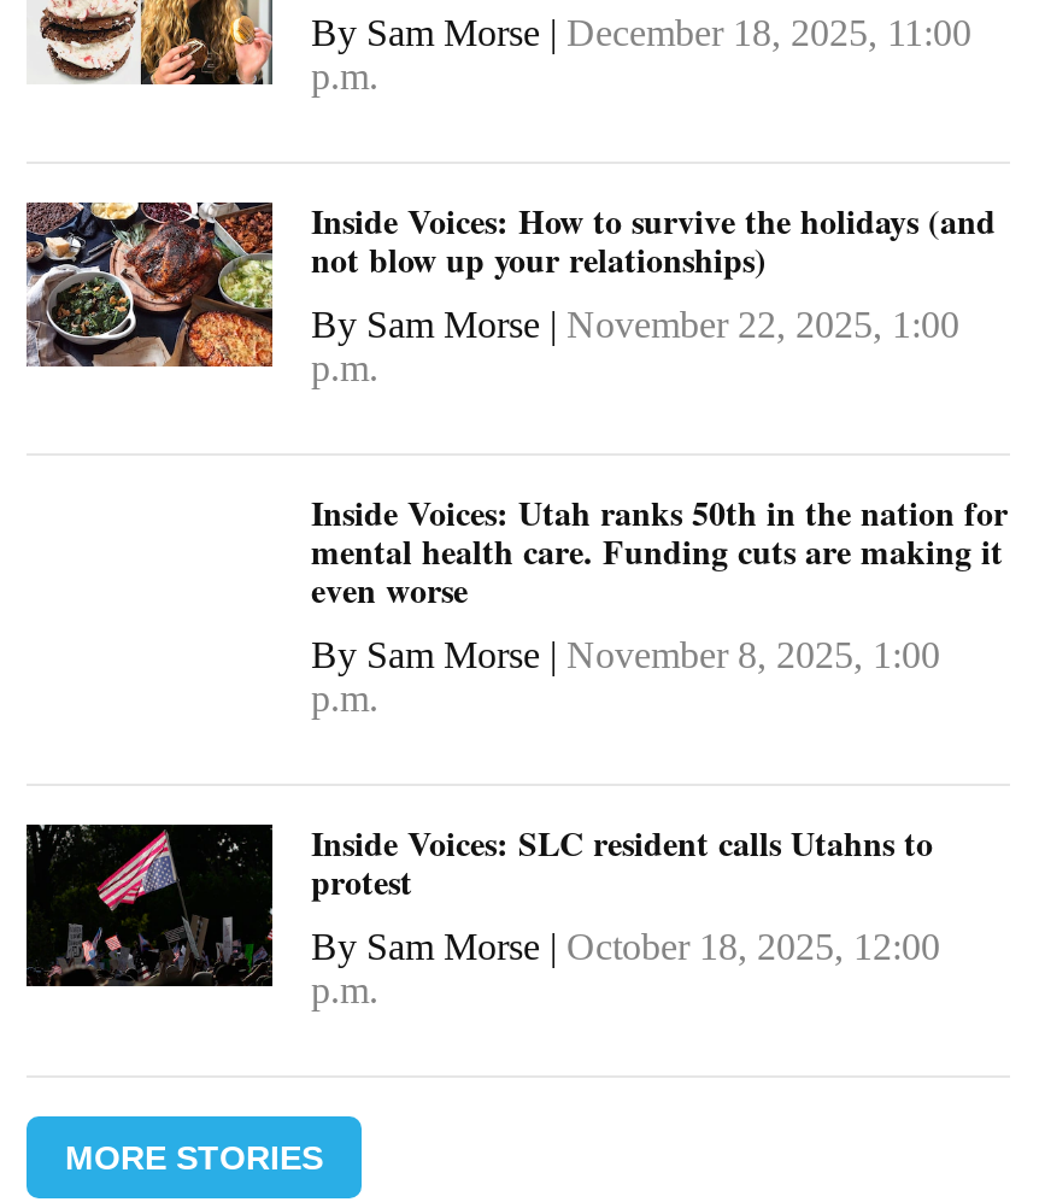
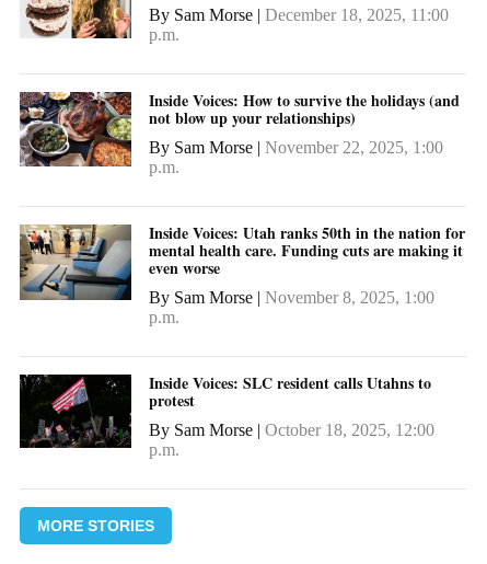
none -> [19,223,132,301] [image]

